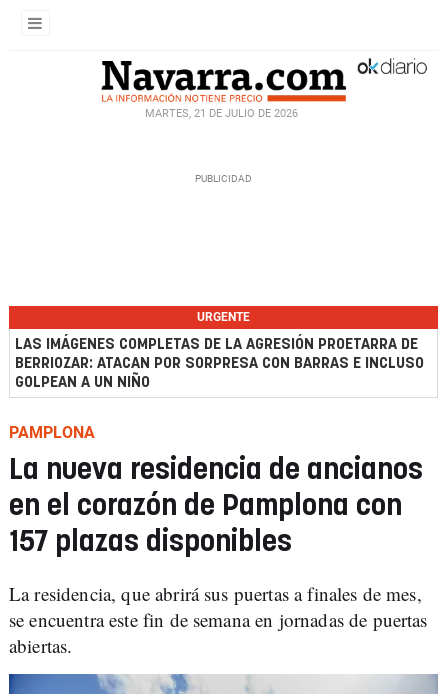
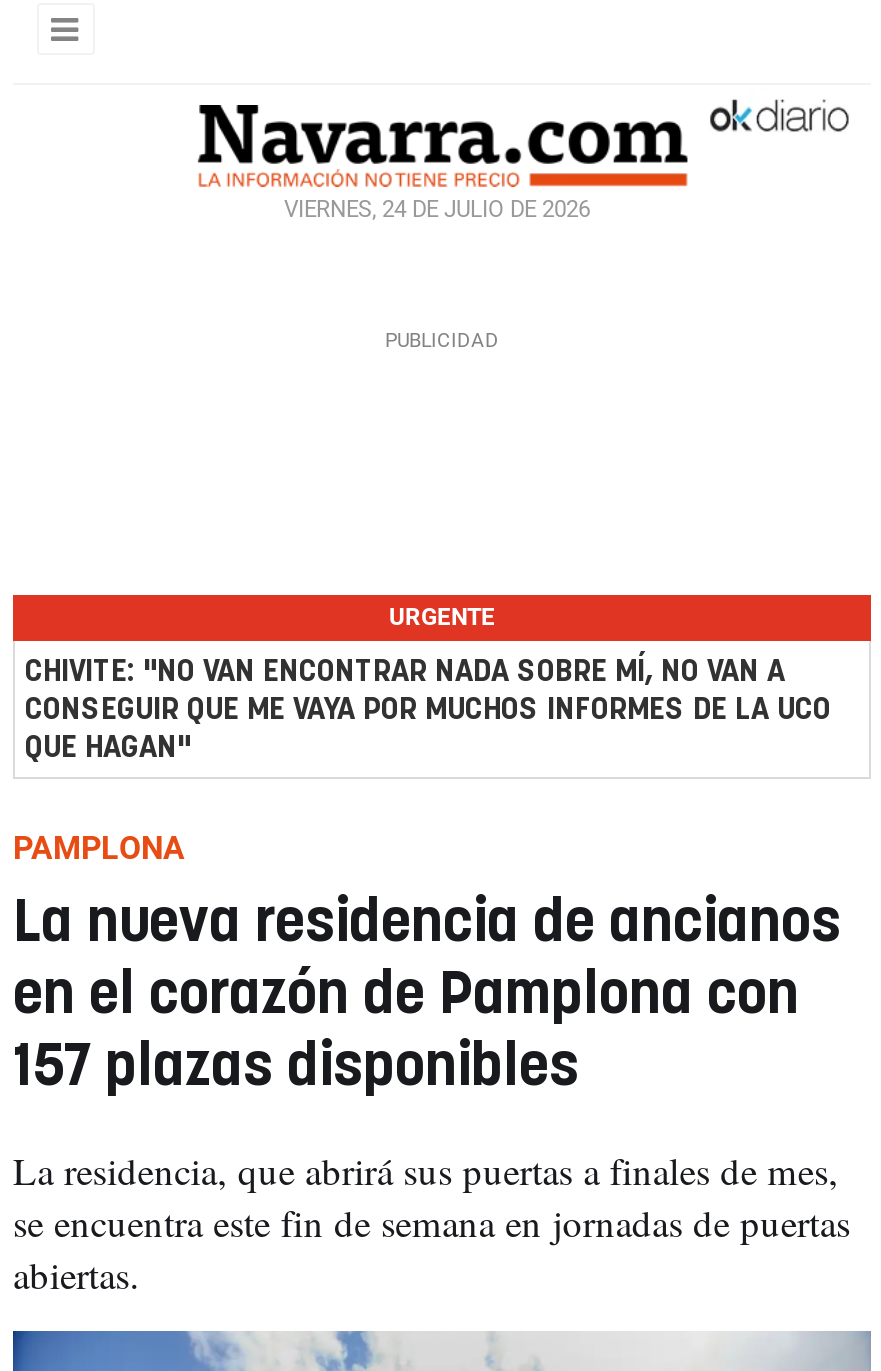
[144,107,297,120] MARTES, 21 DE JULIO DE 2026 -> [284,197,590,223] VIERNES, 24 DE JULIO DE 2026
[15,337,424,390] LAS IMÁGENES COMPLETAS DE LA AGRESIÓN PROETARRA DE | BERRIOZAR: ATACAN POR SORPRESA CON BARRAS E INCLUSO | GOLPEAN A UN NIÑO -> [25,657,831,763] CHIVITE: "NO VAN ENCONTRAR NADA SOBRE MÍ, NO VAN A | CONSEGUIR QUE ME VAYA POR MUCHOS INFORMES DE LA UCO | QUE HAGAN"

